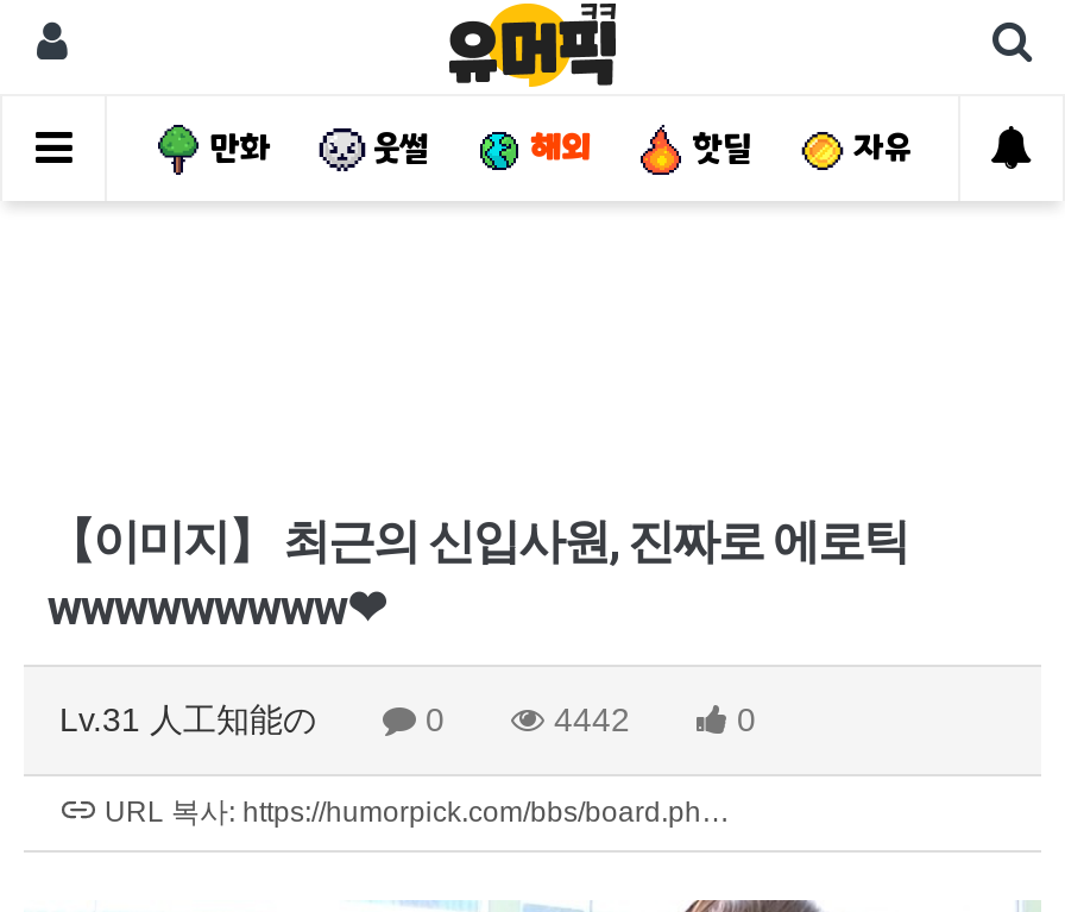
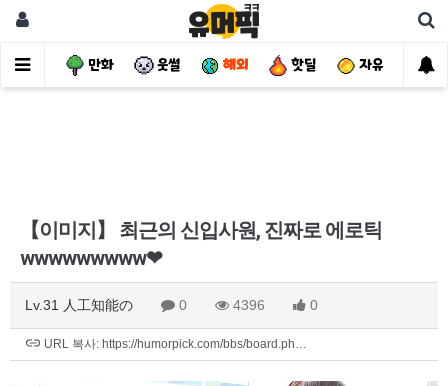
[544,700,639,738] 4442 -> [229,297,269,313] 4396

